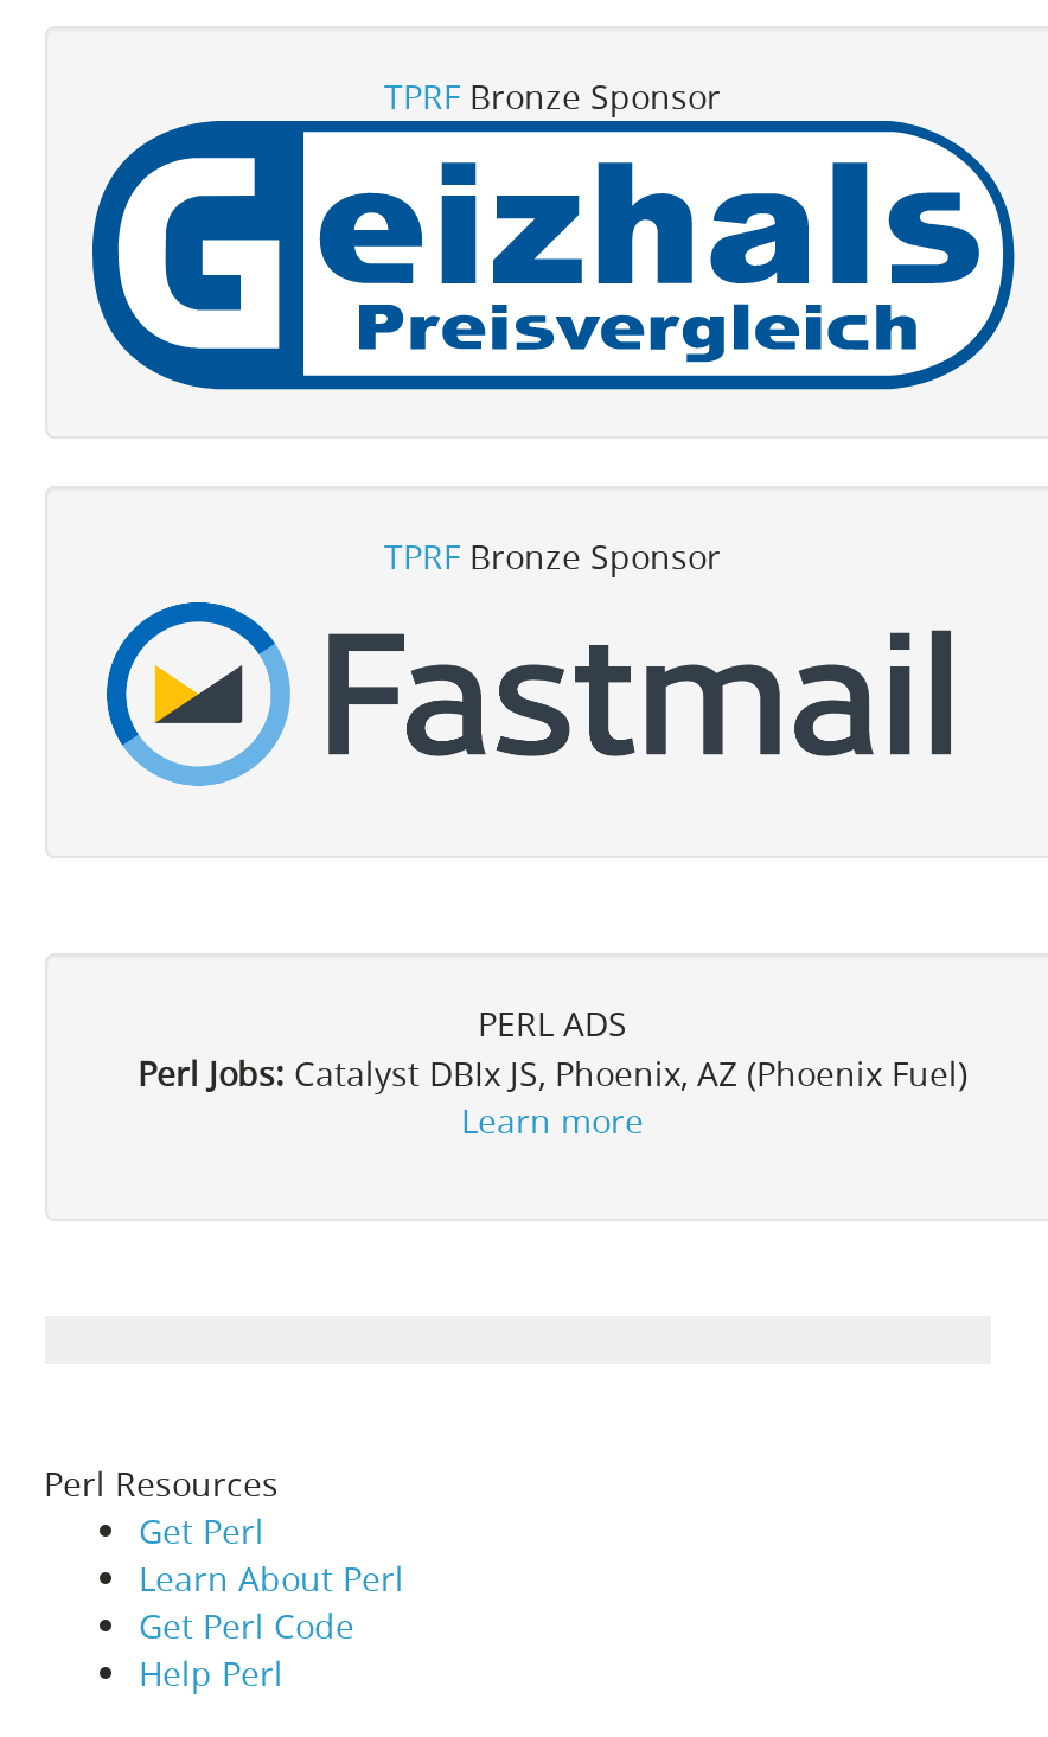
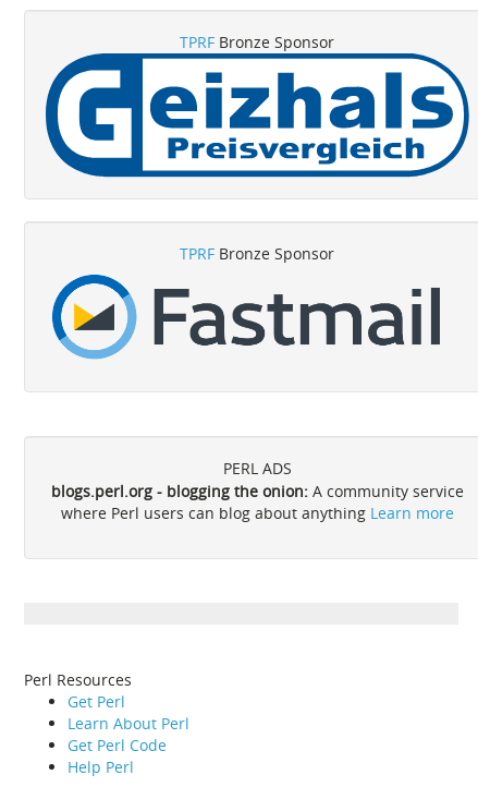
[138,1051,967,1144] Perl Jobs: Catalyst DBIx JS, Phoenix, AZ (Phoenix Fuel) | Learn more -> [51,481,463,524] blogs.perl.org - blogging the onion: A community service | where Perl users can blog about anything Learn more

